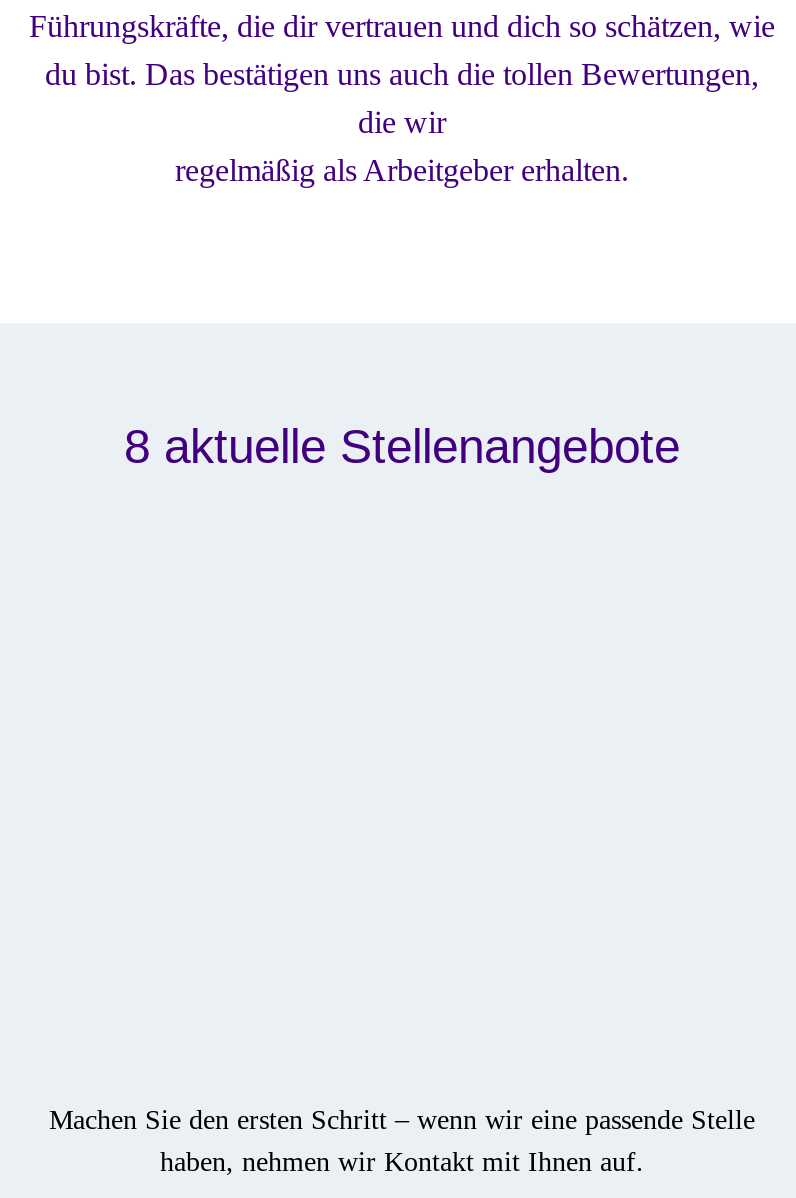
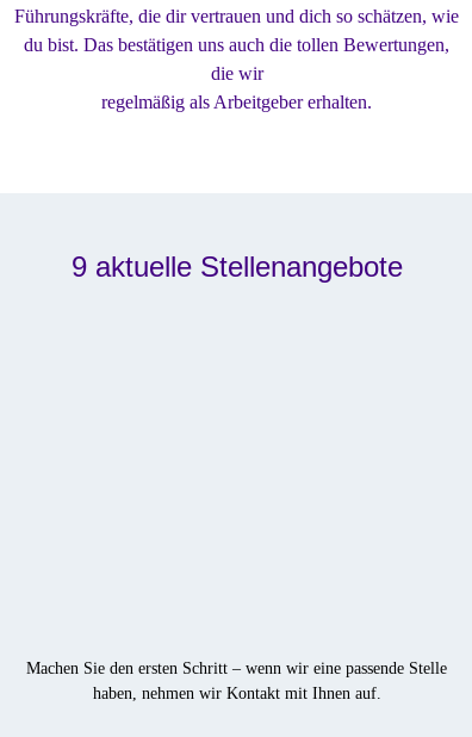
[124,419,680,473] 8 aktuelle Stellenangebote -> [72,250,403,283] 9 aktuelle Stellenangebote

